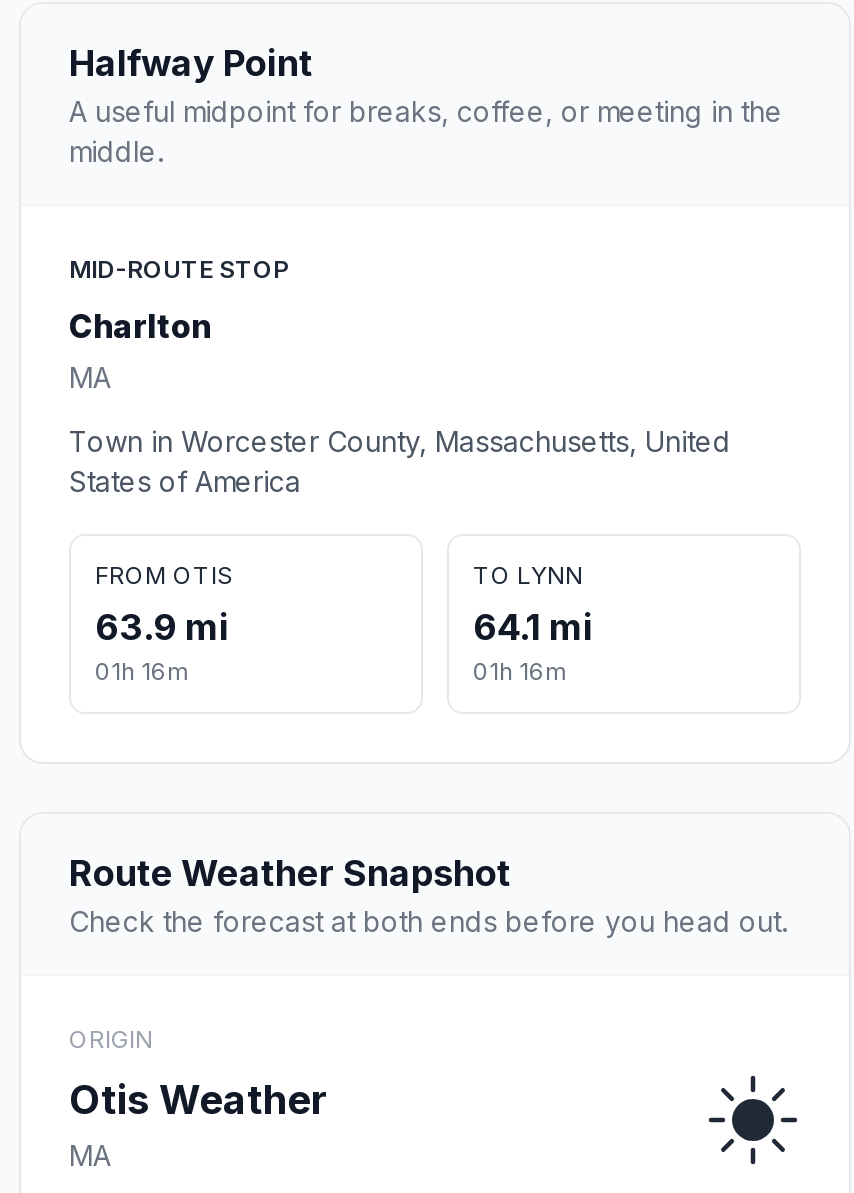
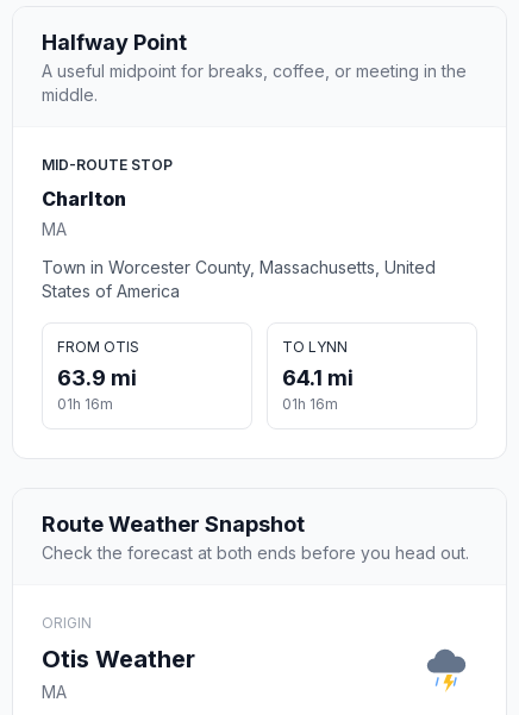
[707,1074,799,1166] [image] -> [424,646,474,696] [image]

